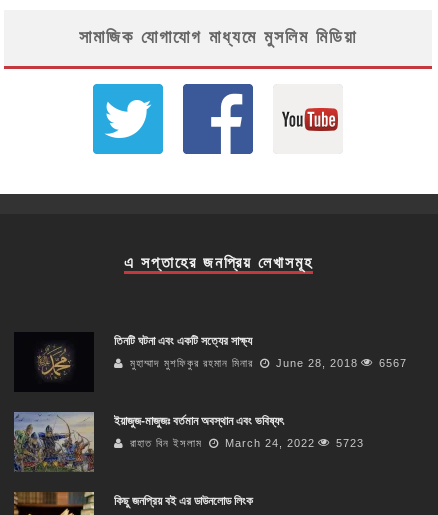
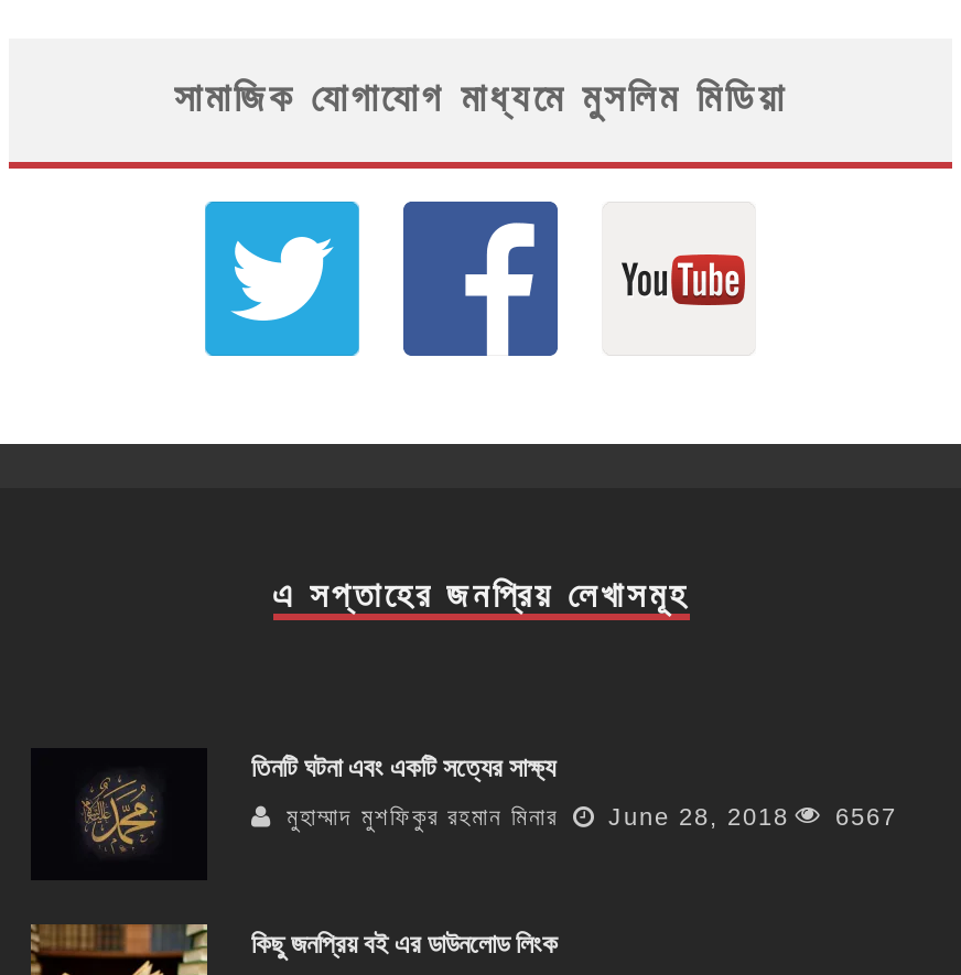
[13,411,364,472] [image] | ইয়াজুজ-মাজুজঃ বর্তমান অবস্থান এবং ভবিষ্যৎ | রাহাত বিন ইসলাম | March 24, 2022 | 5723 -> none

